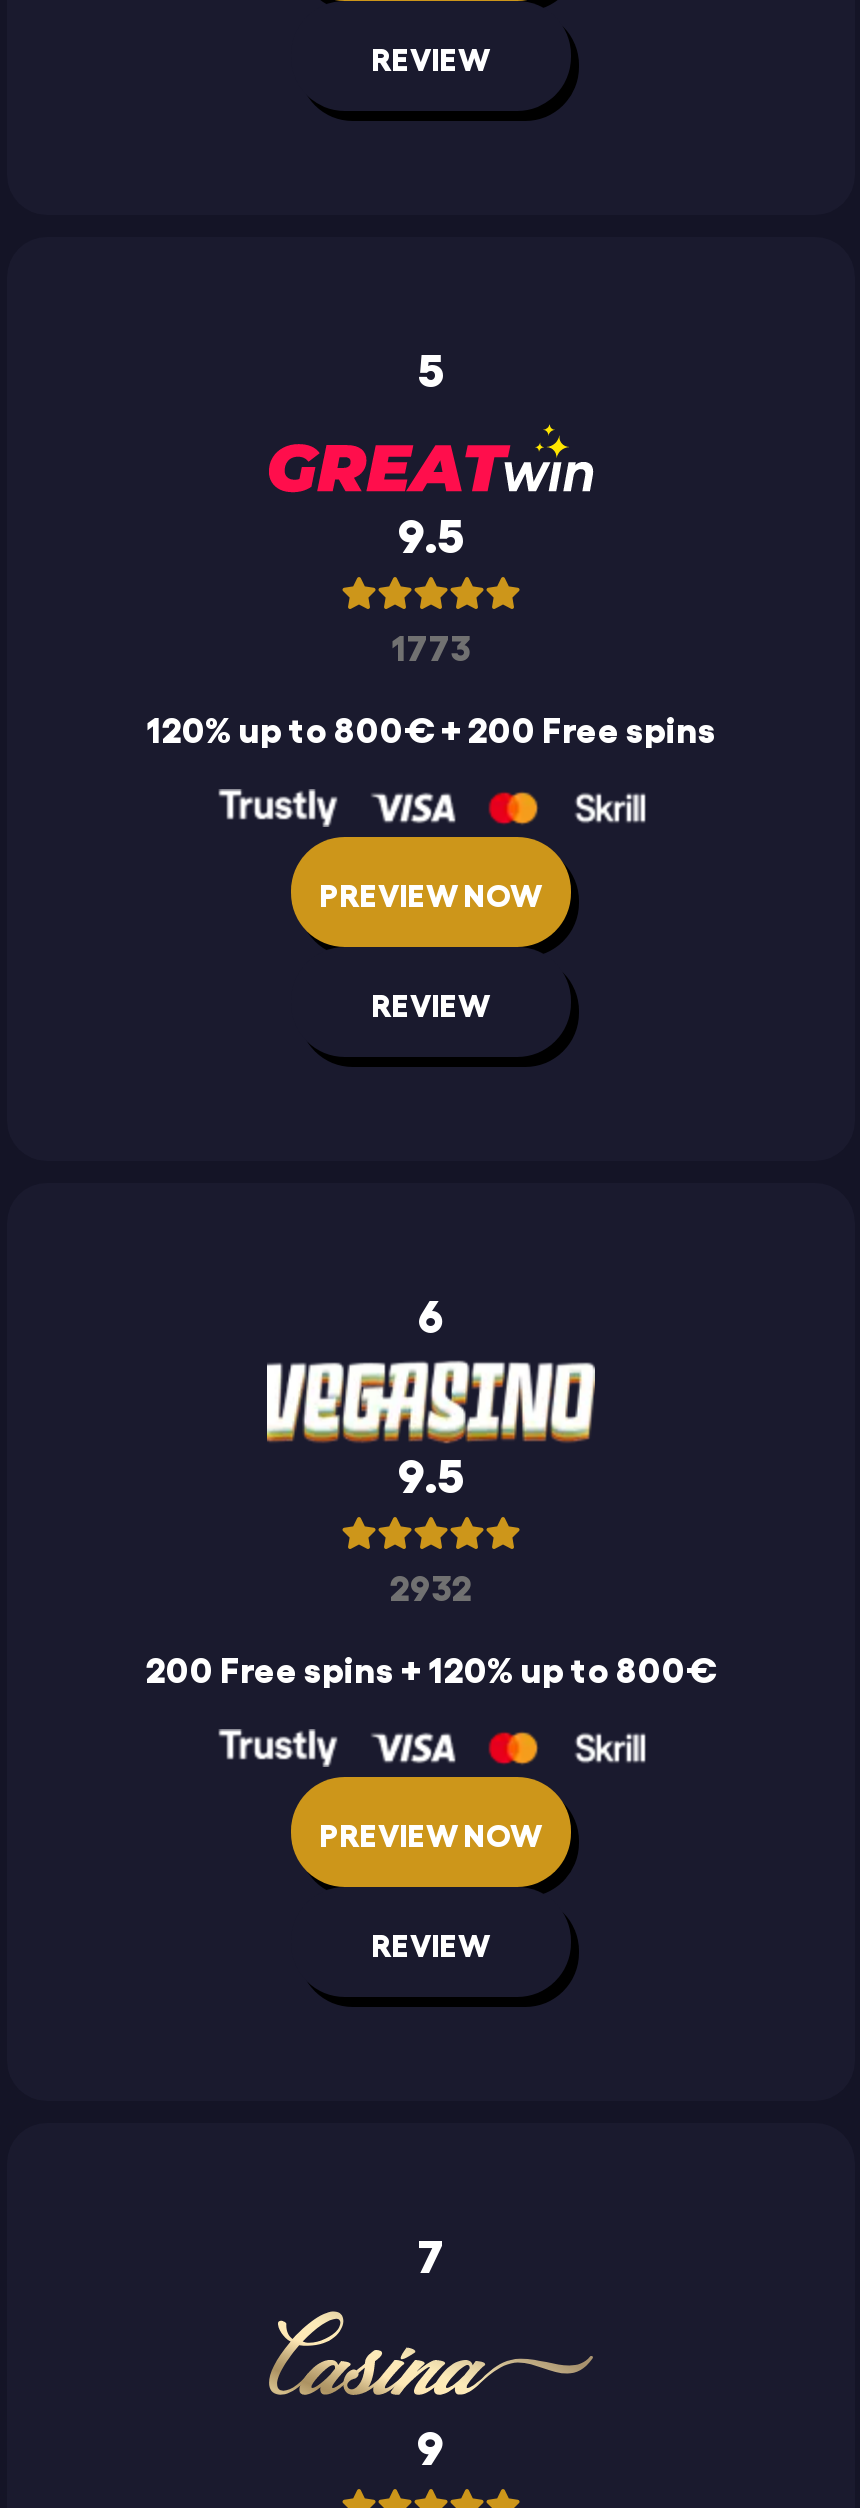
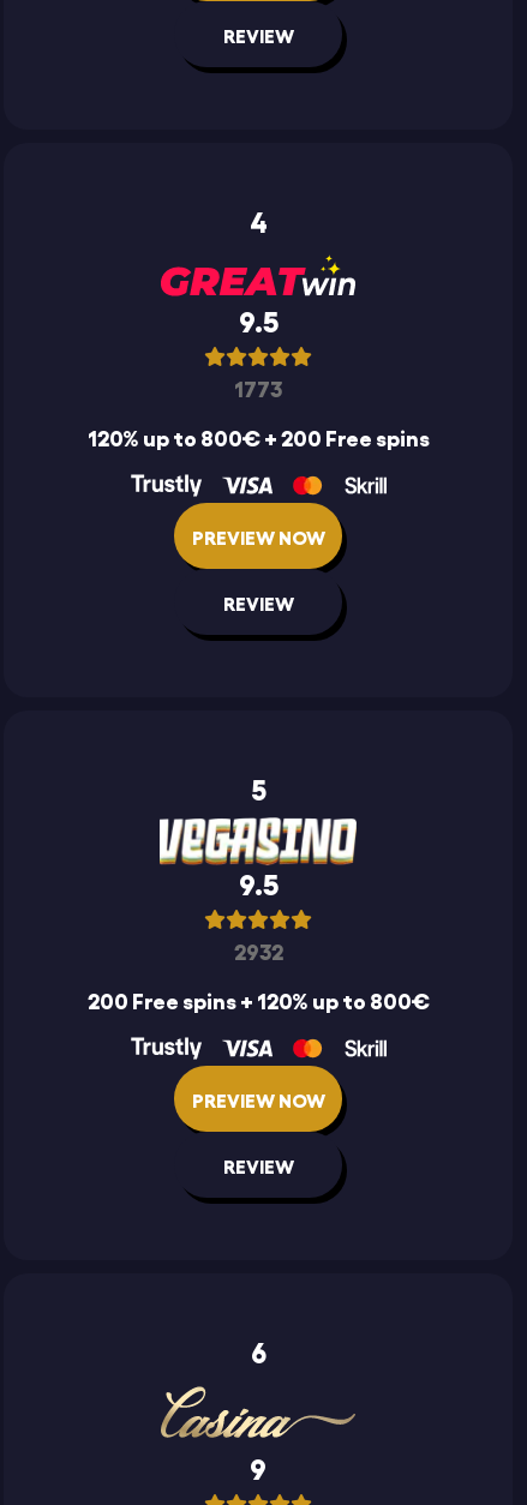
[418,339,444,395] 5 -> [249,204,267,237] 4
[418,1285,444,1341] 6 -> [250,771,266,805] 5
[418,2224,444,2280] 7 -> [250,1335,266,1368] 6

